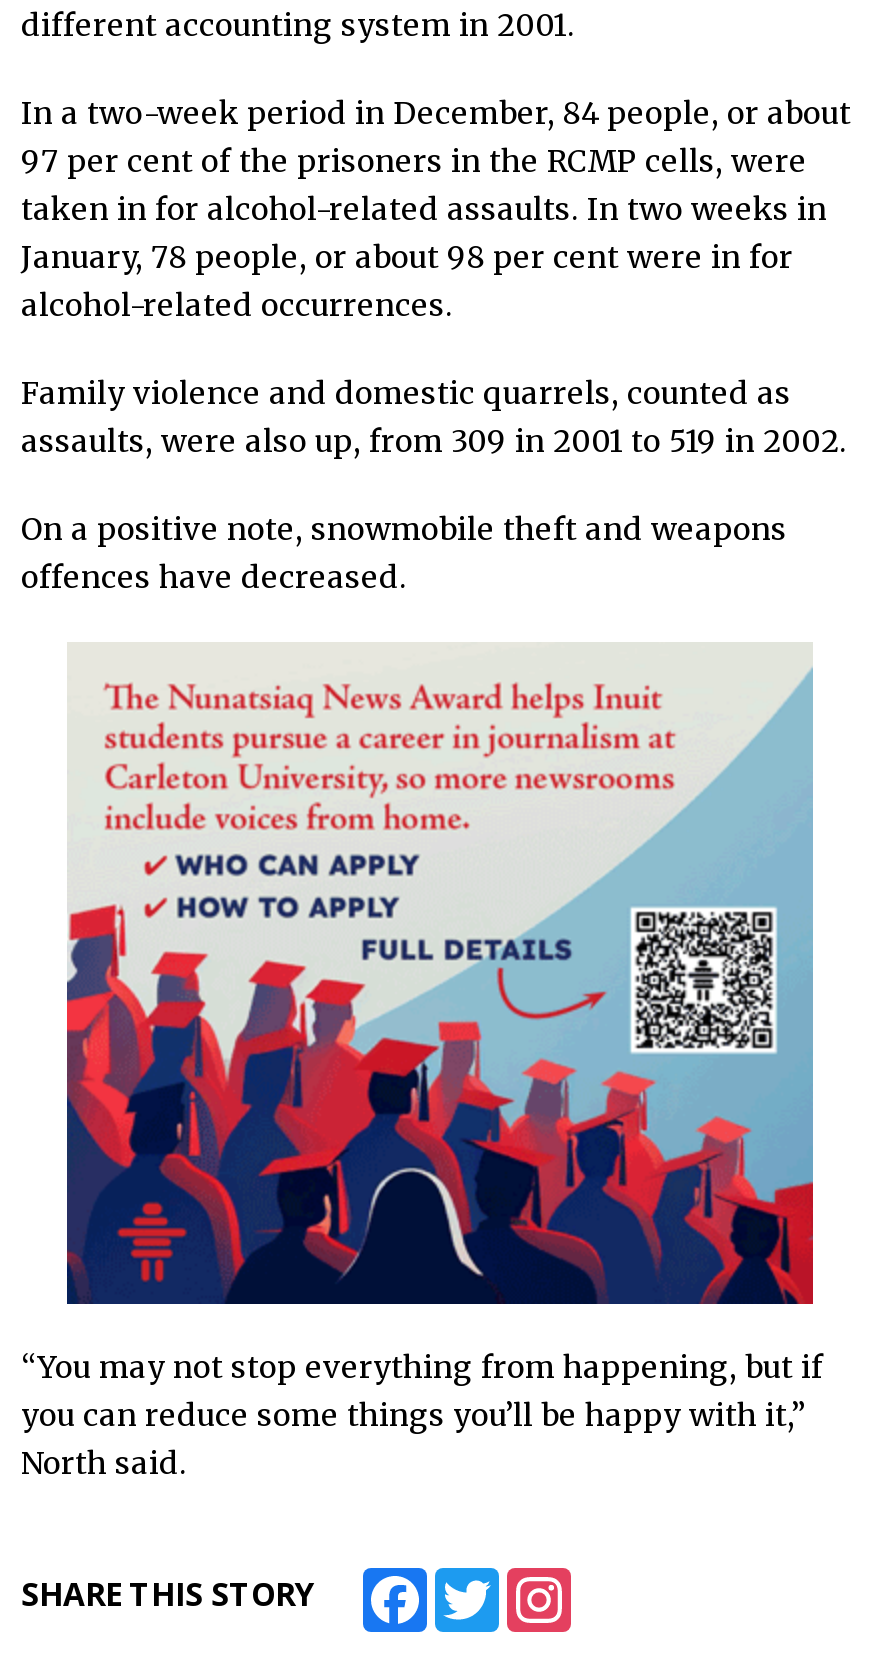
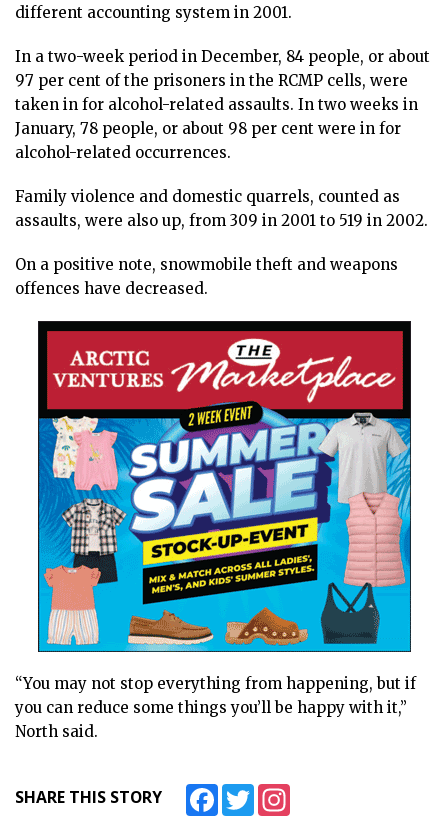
[65,642,815,1306] [image] -> [37,320,412,653] [image]

